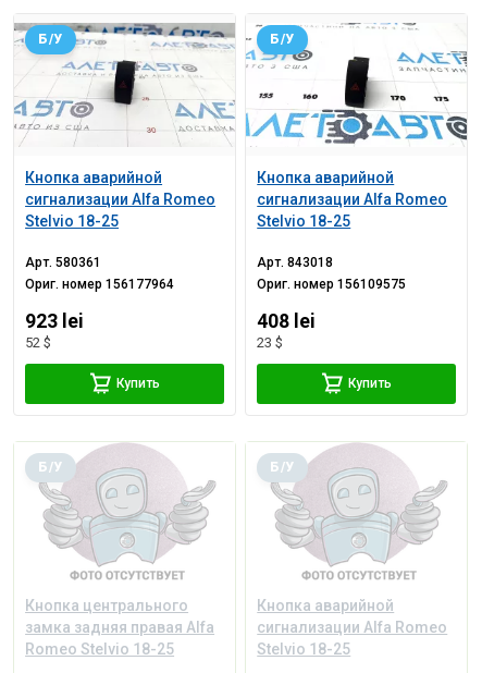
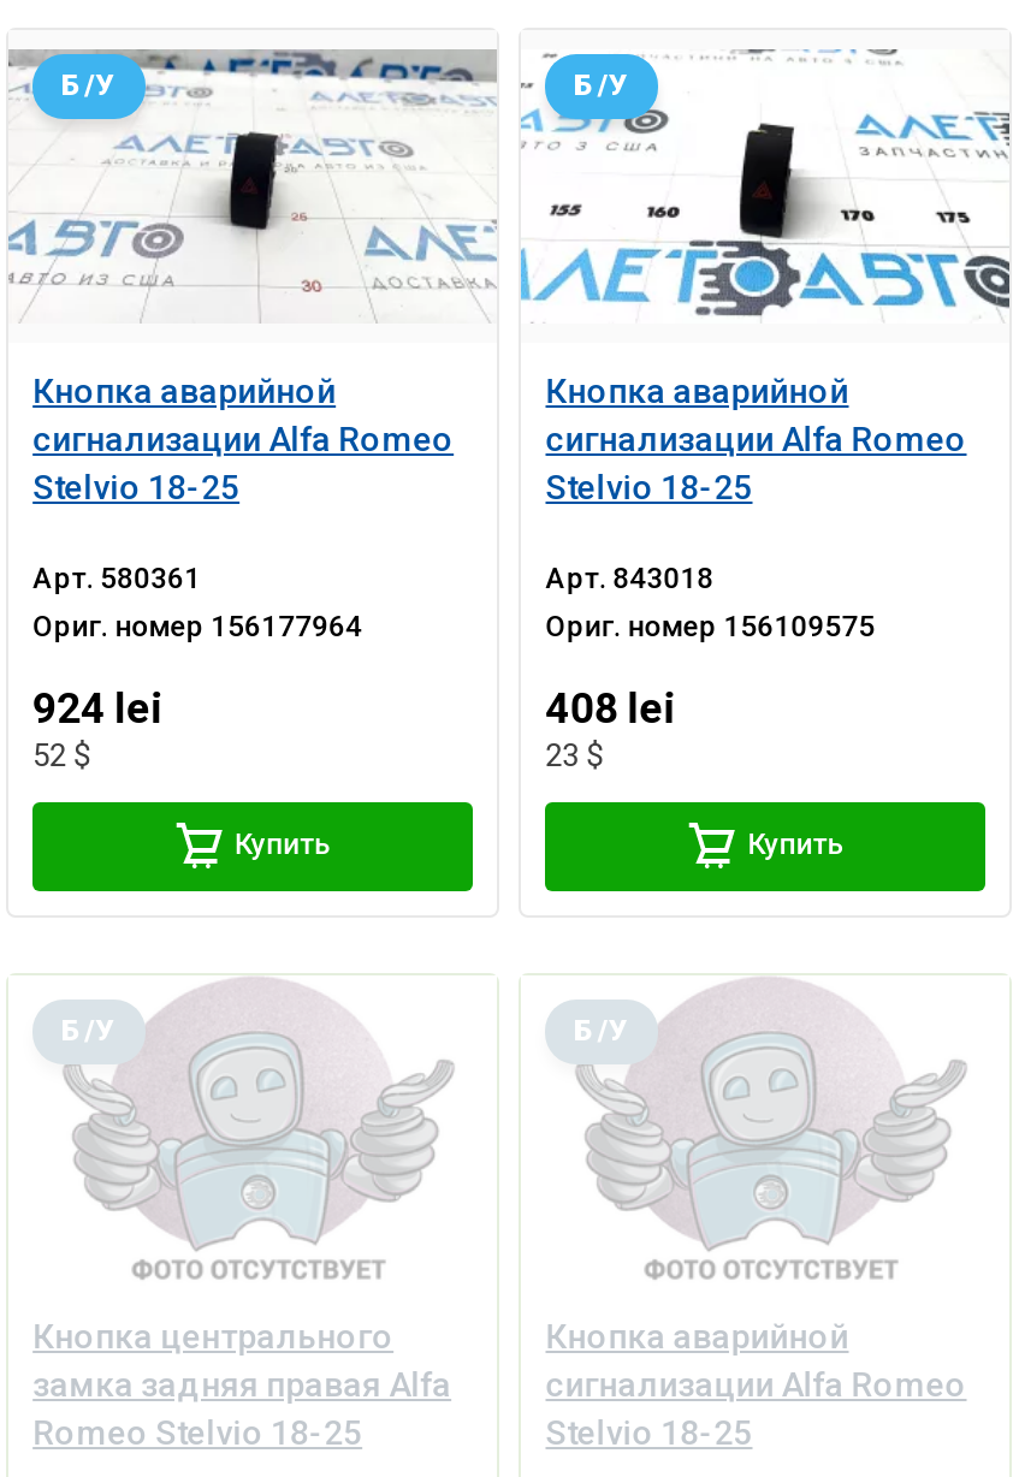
[25,311,84,332] 923 lei -> [33,685,163,733] 924 lei

